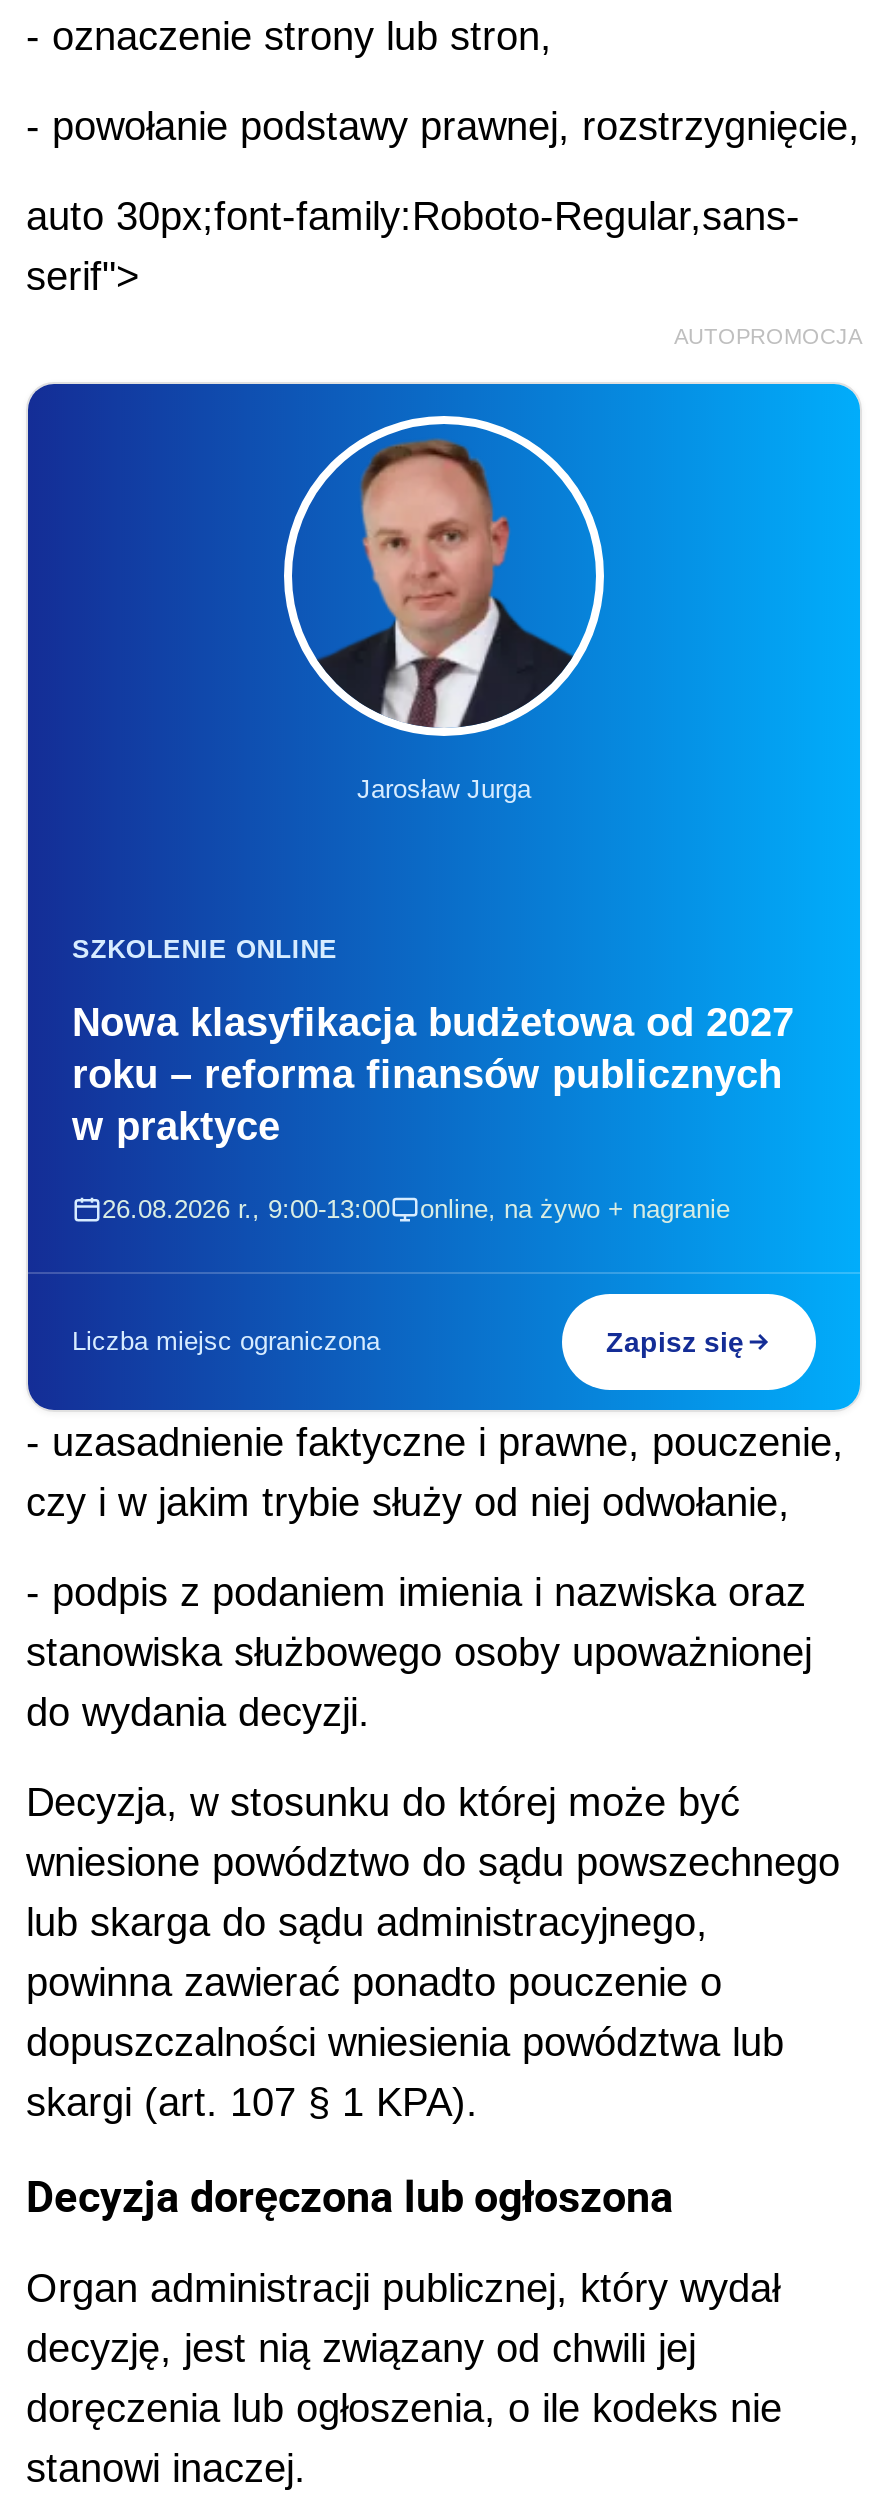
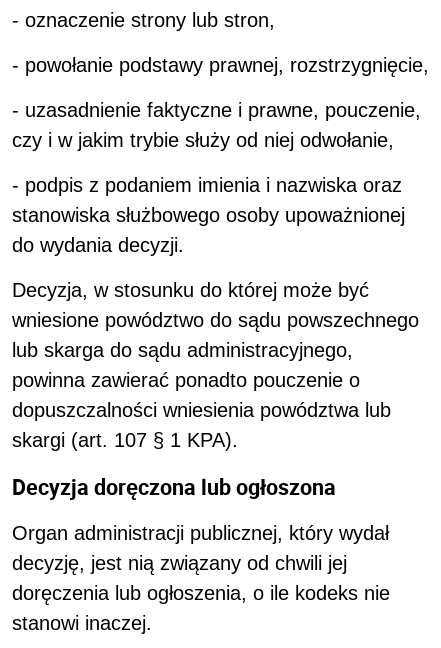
[26,194,862,348] auto 30px;font-family:Roboto-Regular,sans- | serif"> | AUTOPROMOCJA -> none
[26,382,862,1412] [image] | Jarosław Jurga -> none
[72,934,794,1224] SZKOLENIE ONLINE | Nowa klasyfikacja budżetowa od 2027 | roku – reforma finansów publicznych | w praktyce | 26.08.2026 r., 9:00-13:00 | online, na żywo + nagranie -> none
[72,1326,744,1358] Liczba miejsc ograniczona | Zapisz się -> none

